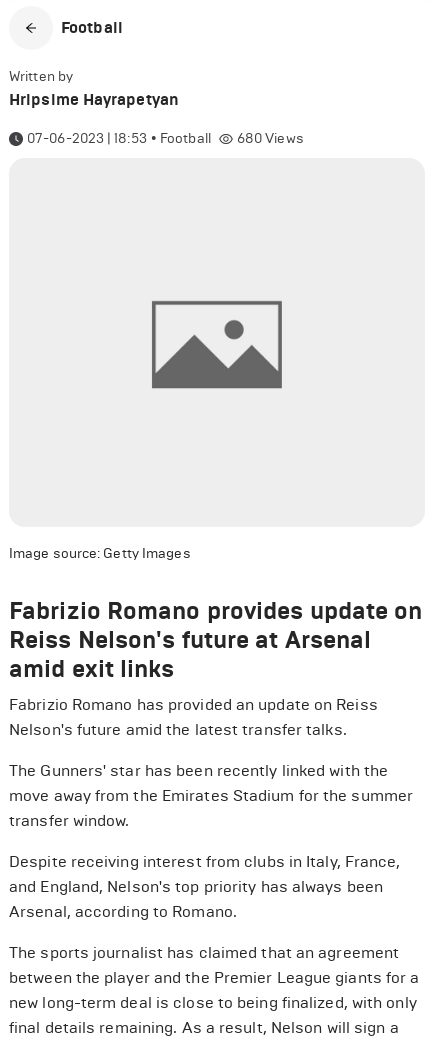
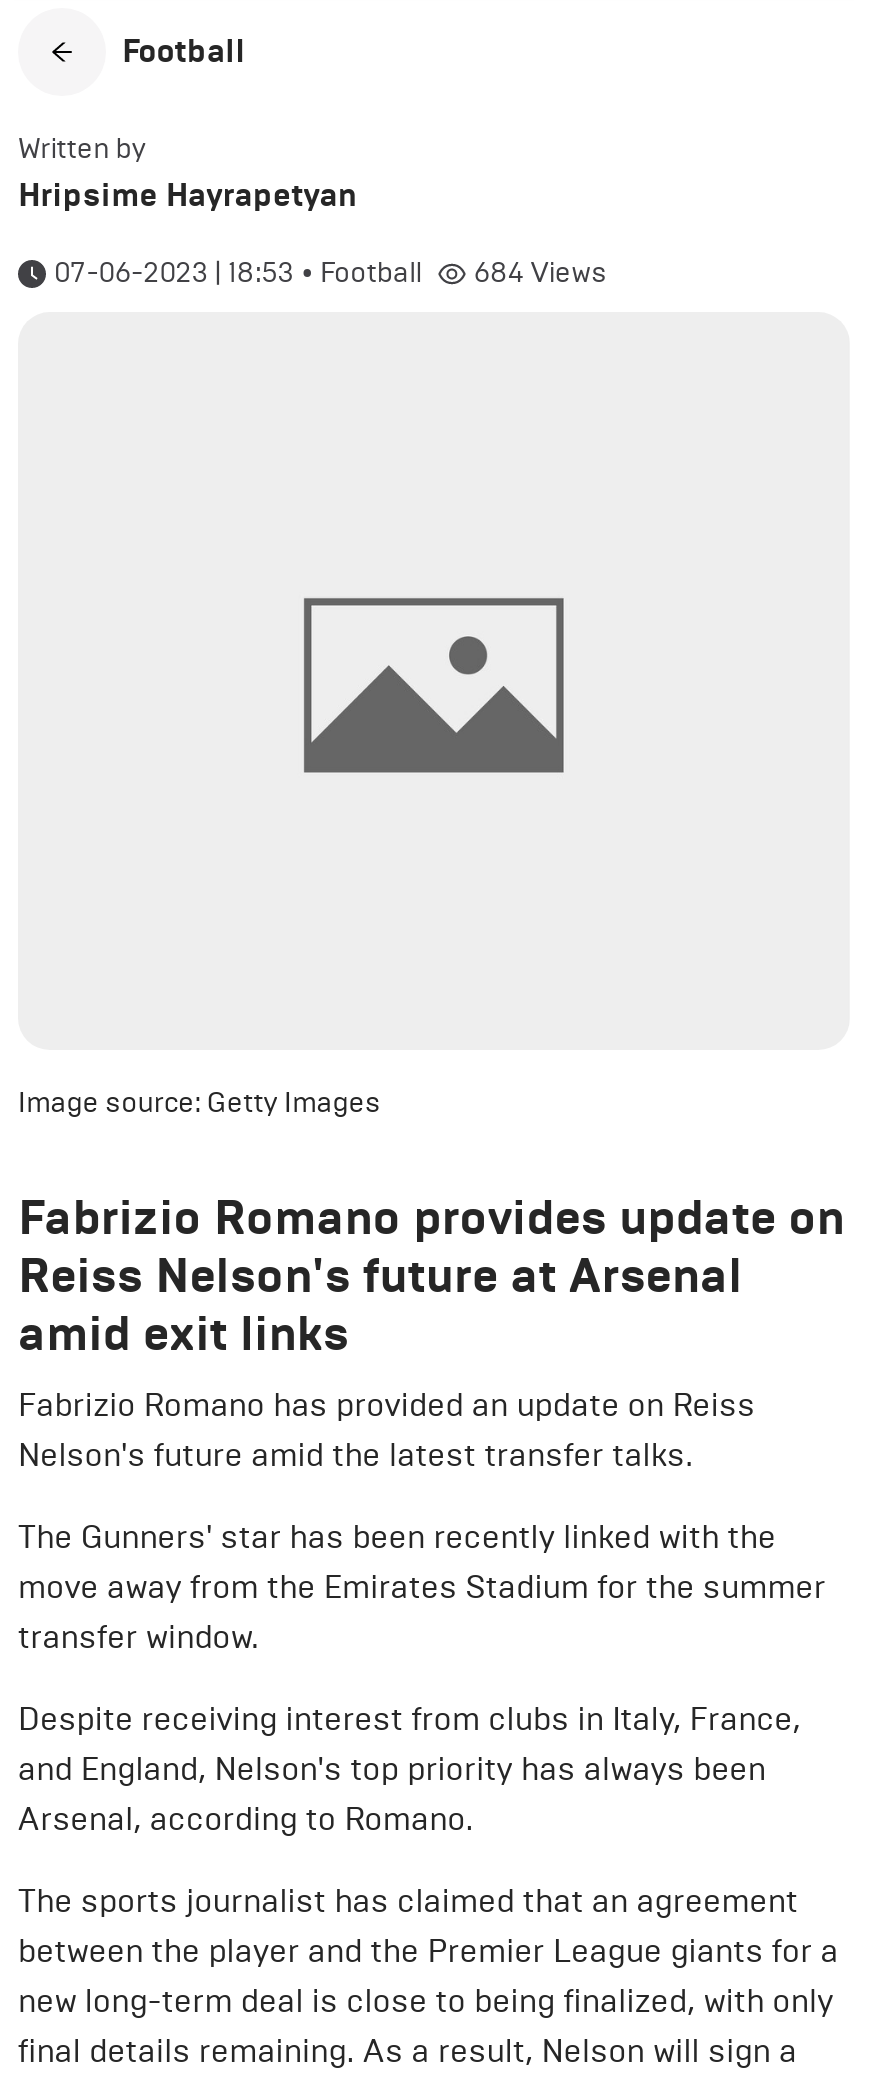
[237,130,304,147] 680 Views -> [474,256,608,290] 684 Views

